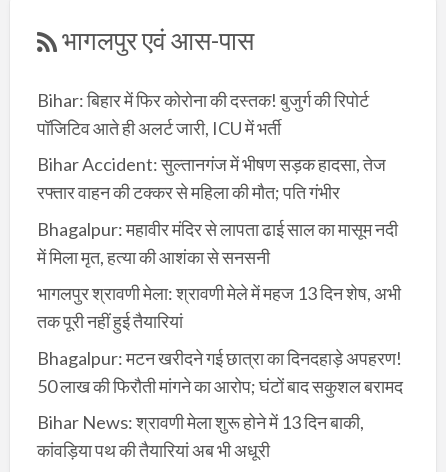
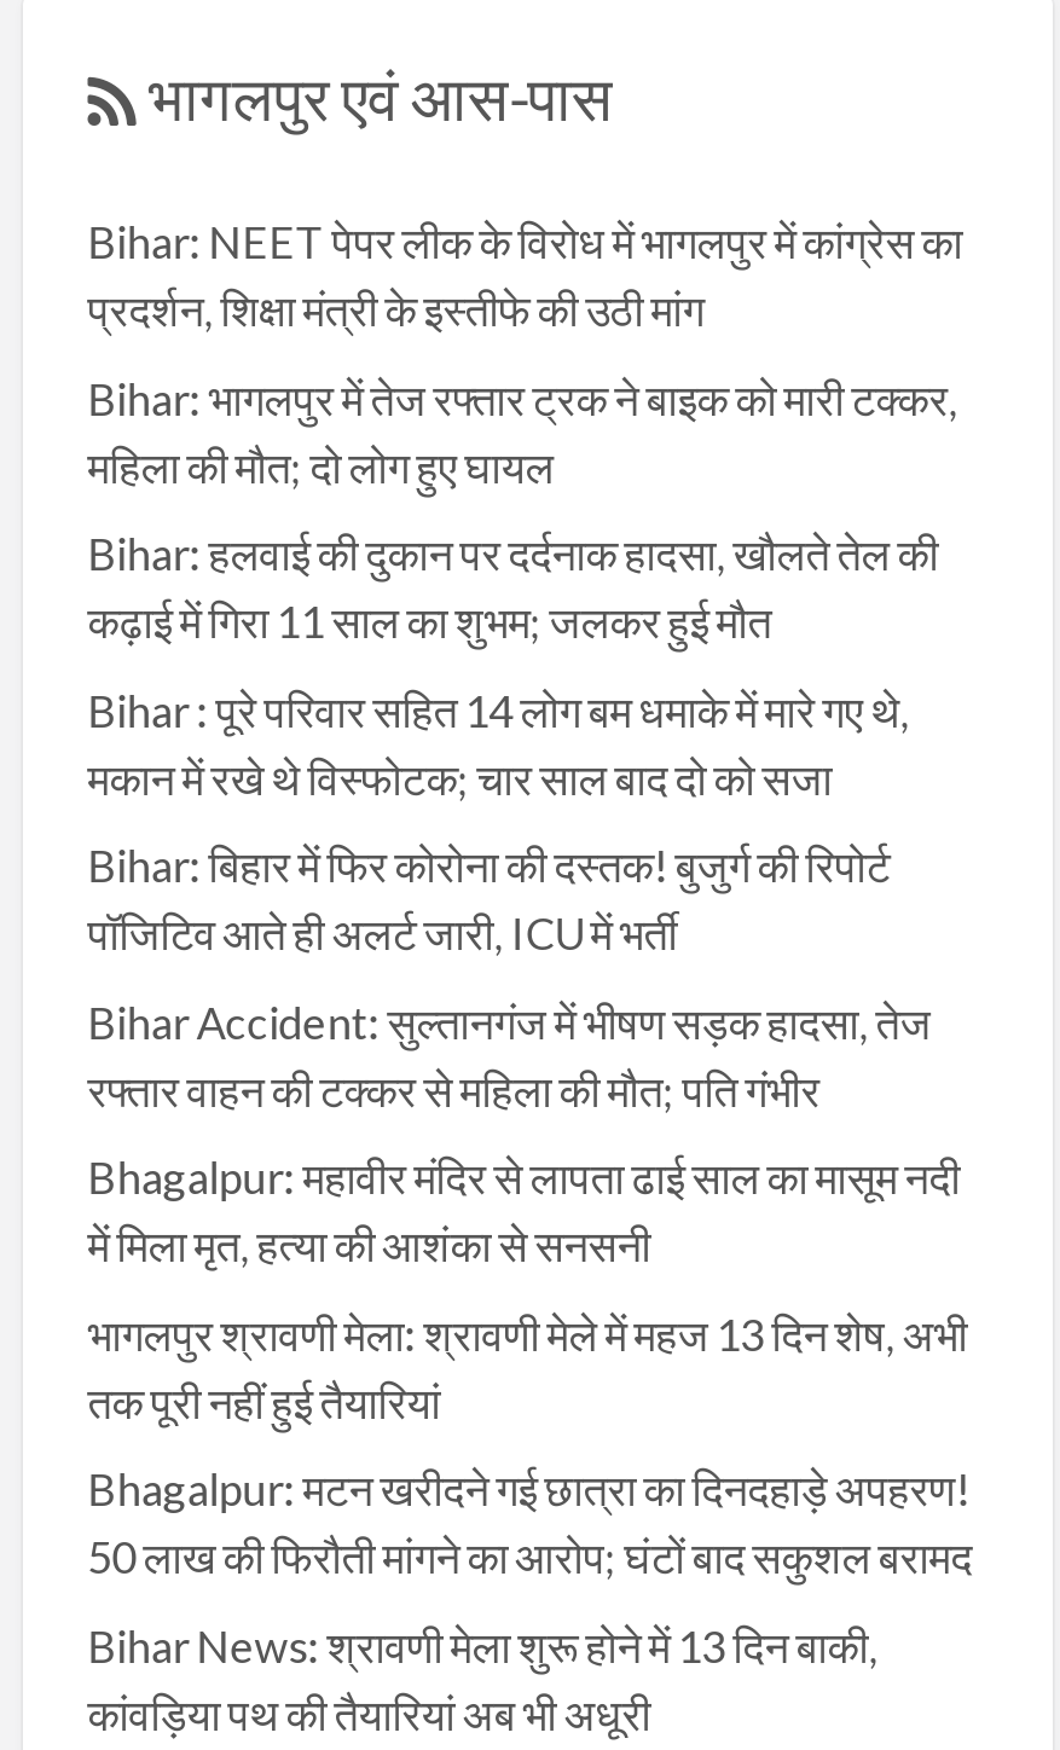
none -> [88,216,963,804] Bihar: NEET पेपर लीक के विरोध में भागलपुर में कांग्रेस का | प्रदर्शन, शिक्षा मंत्री के इस्तीफे की उठी मांग | Bihar: भागलपुर में तेज रफ्तार ट्रक ने बाइक को मारी टक्कर, | महिला की मौत; दो लोग हुए घायल | Bihar: हलवाई की दुकान पर दर्दनाक हादसा, खौलते तेल की | कढ़ाई में गिरा 11 साल का शुभम; जलकर हुई मौत | Bihar : पूरे परिवार सहित 14 लोग बम धमाके में मारे गए थे, | मकान में रखे थे विस्फोटक; चार साल बाद दो को सजा

